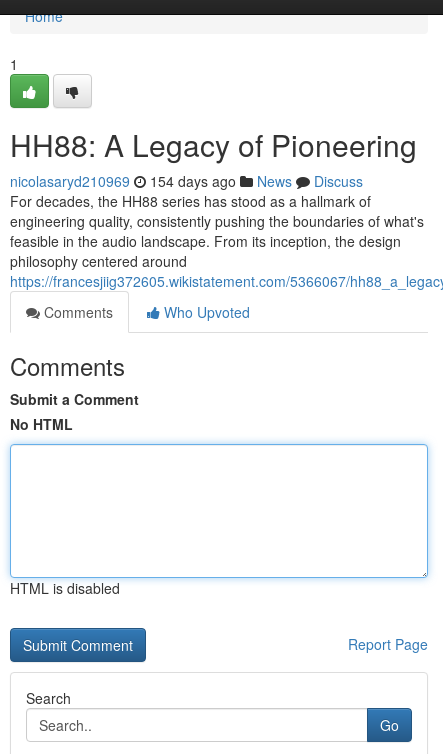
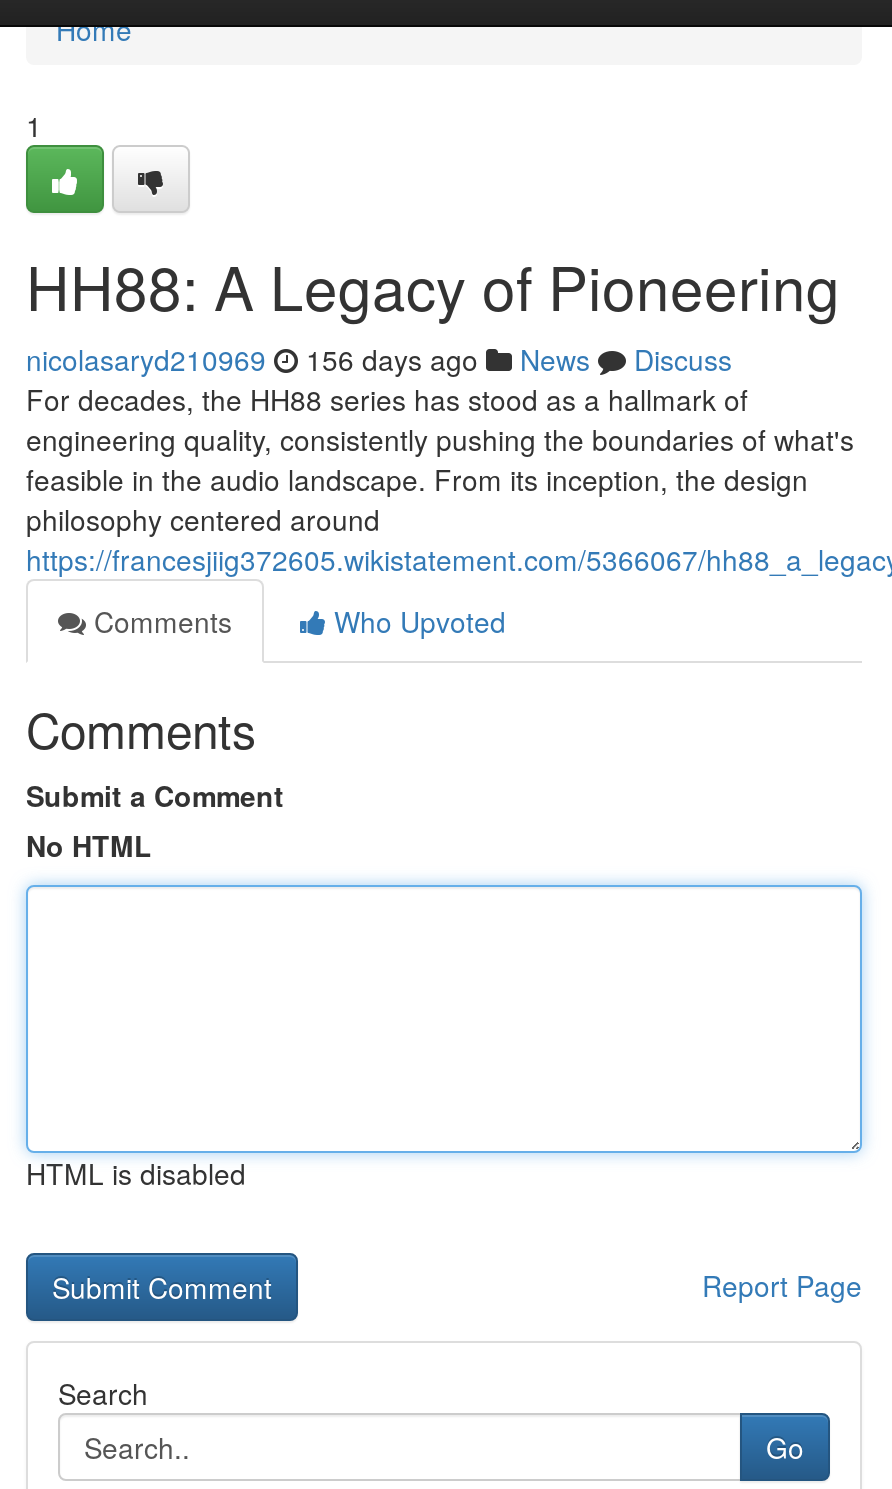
[10,171,363,191] nicolasaryd210969 154 days ago News Discuss -> [26,339,732,379] nicolasaryd210969 156 days ago News Discuss

